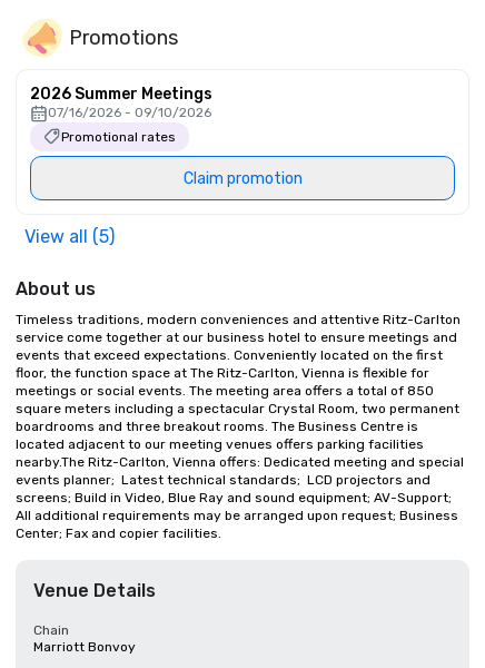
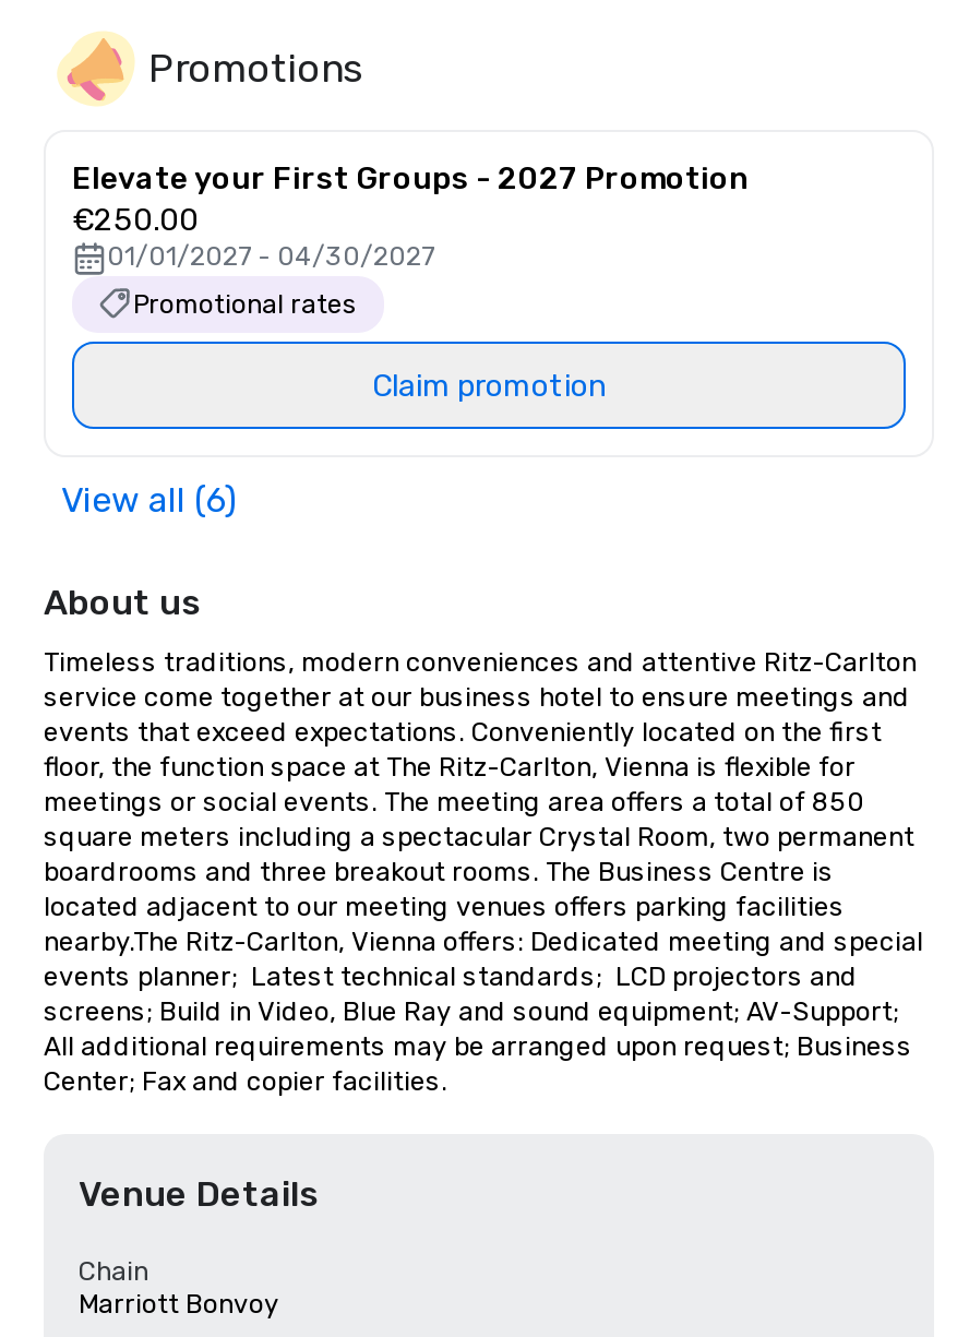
[30,85,212,120] 2026 Summer Meetings | 07/16/2026 - 09/10/2026 -> [72,160,749,272] Elevate your First Groups - 2027 Promotion | €250.00 | 01/01/2027 - 04/30/2027
[24,226,115,247] View all (5) -> [61,479,236,521] View all (6)

